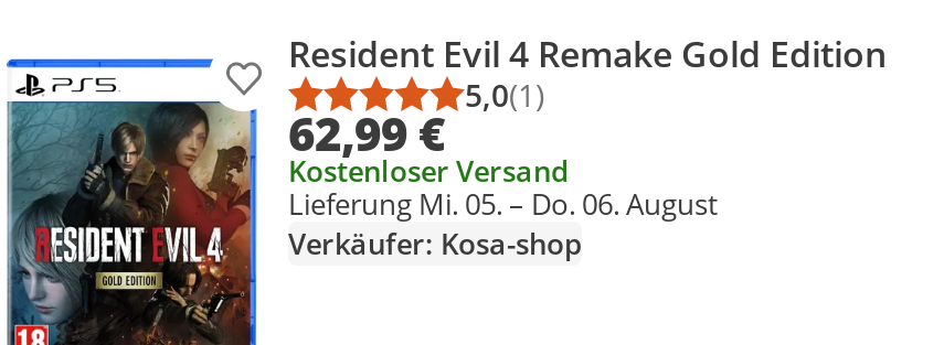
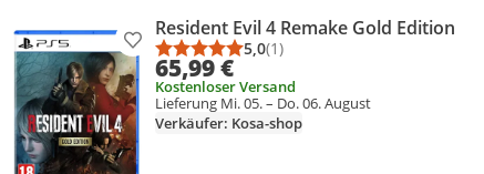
[288,104,445,165] 62,99 € -> [155,53,234,84] 65,99 €

